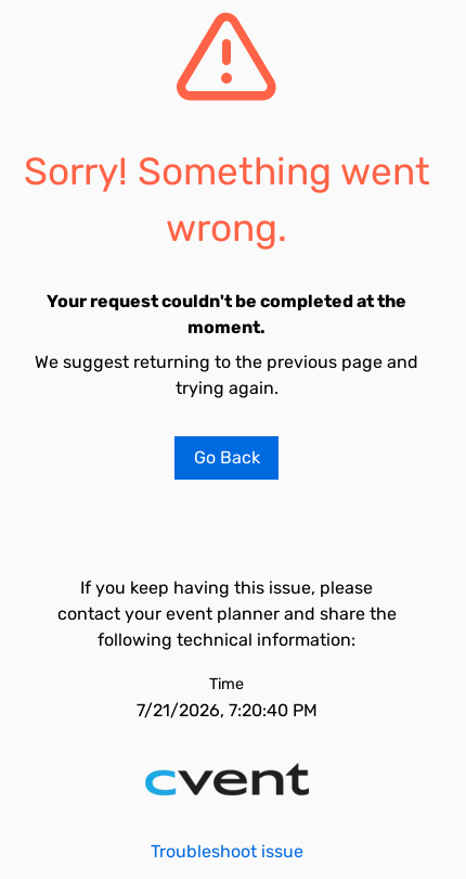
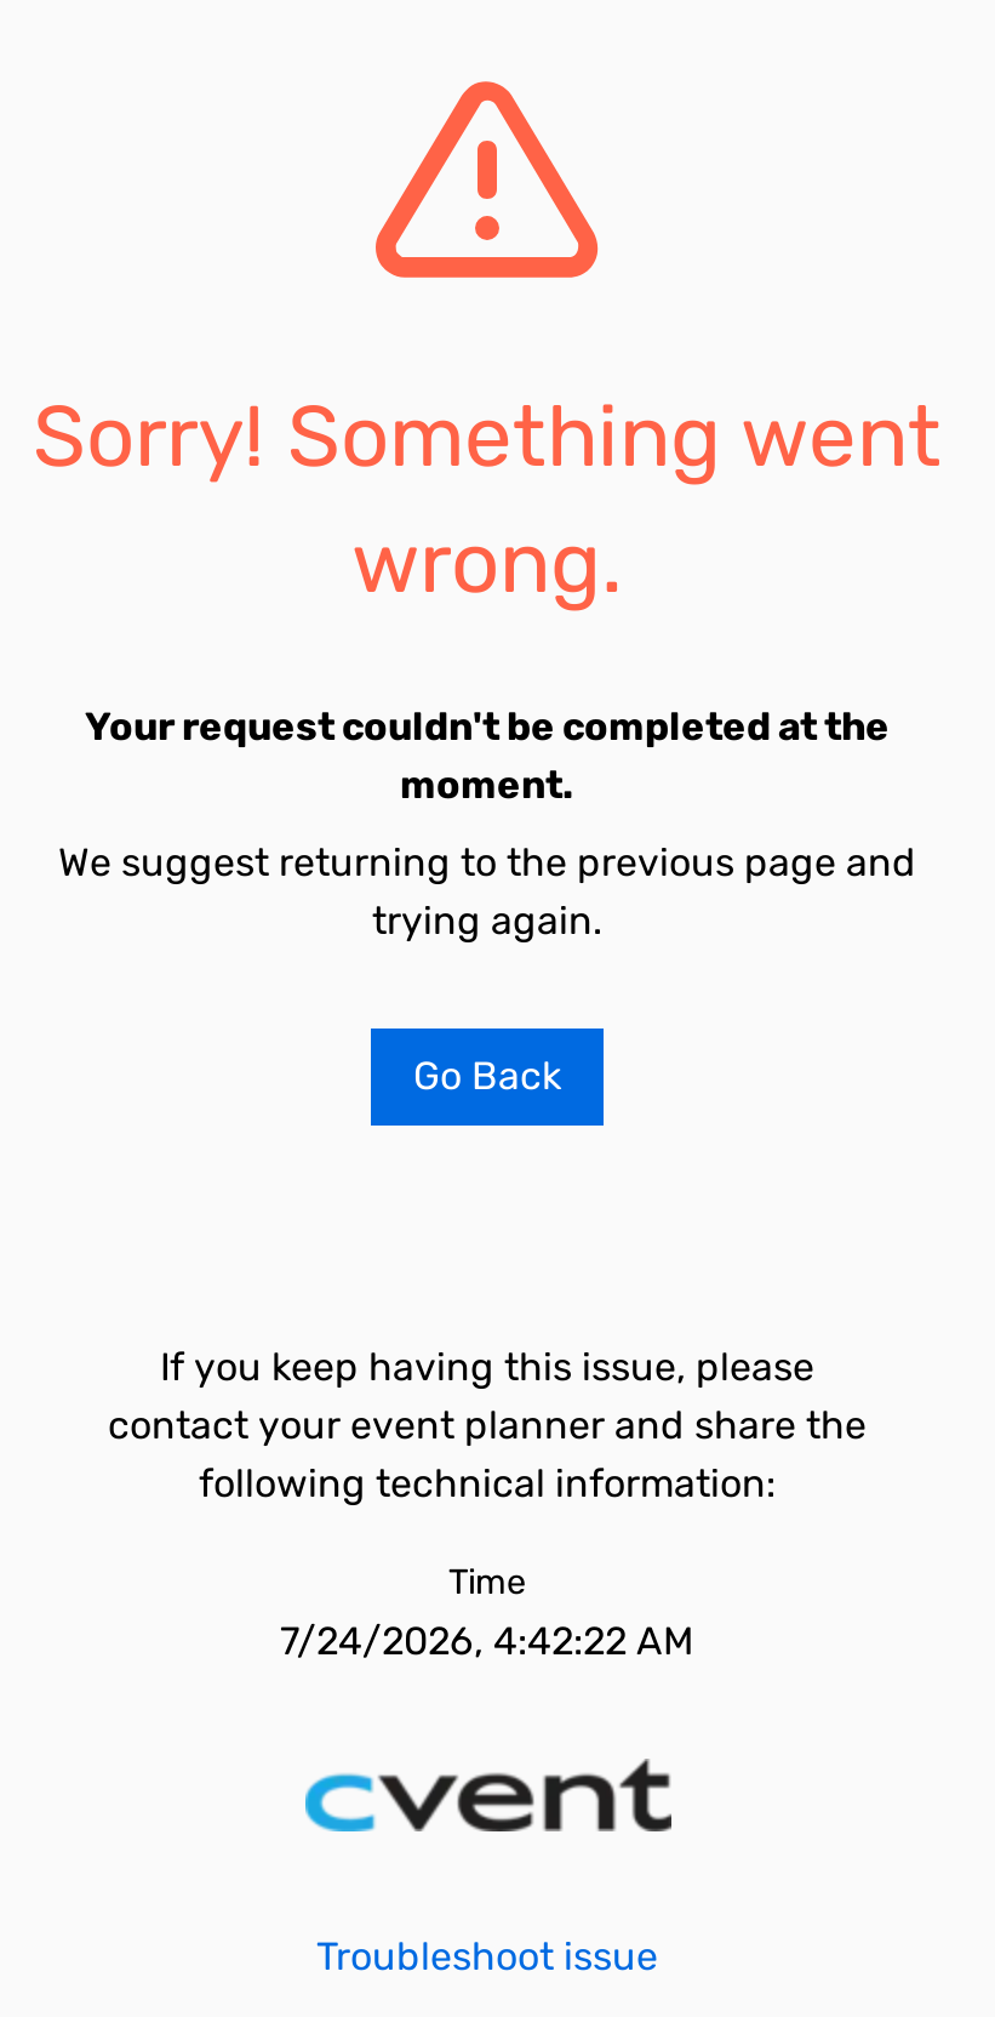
[136,700,317,721] 7/21/2026, 7:20:40 PM -> [280,1618,694,1664] 7/24/2026, 4:42:22 AM

